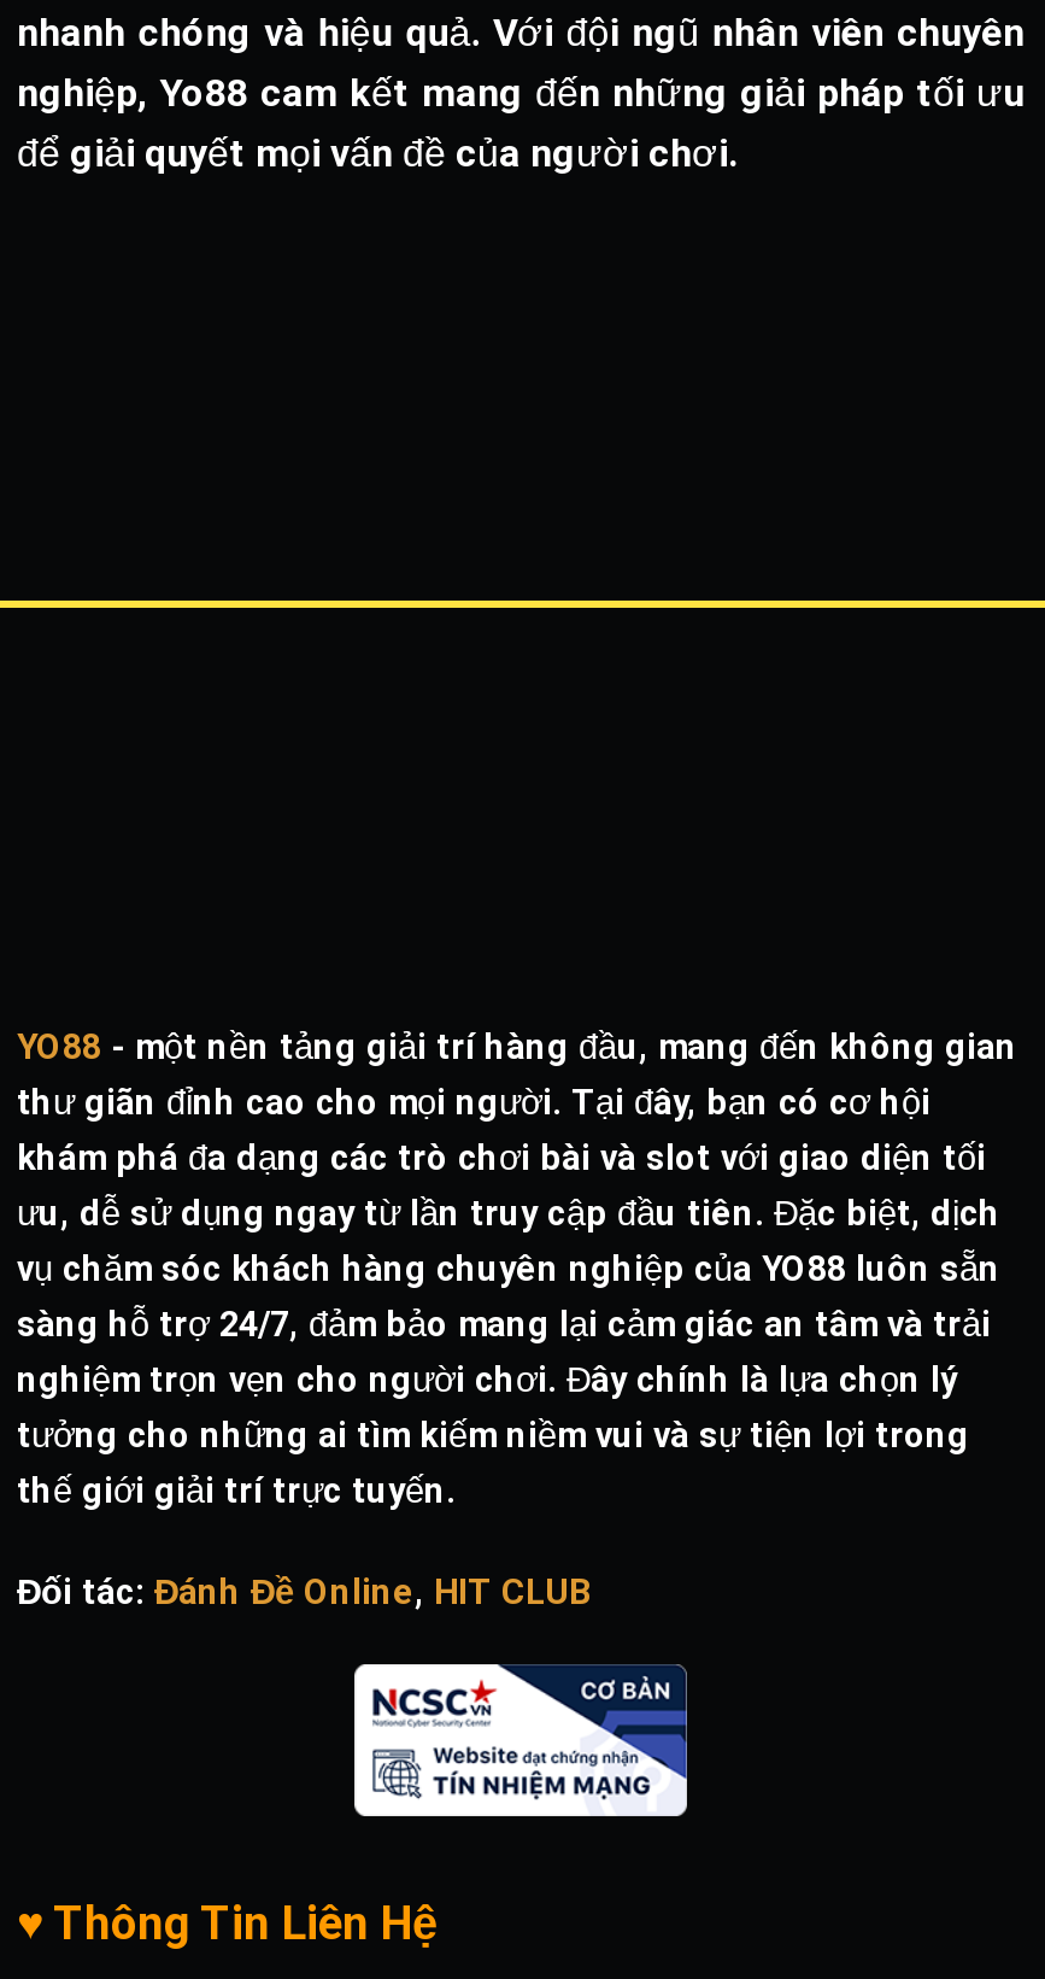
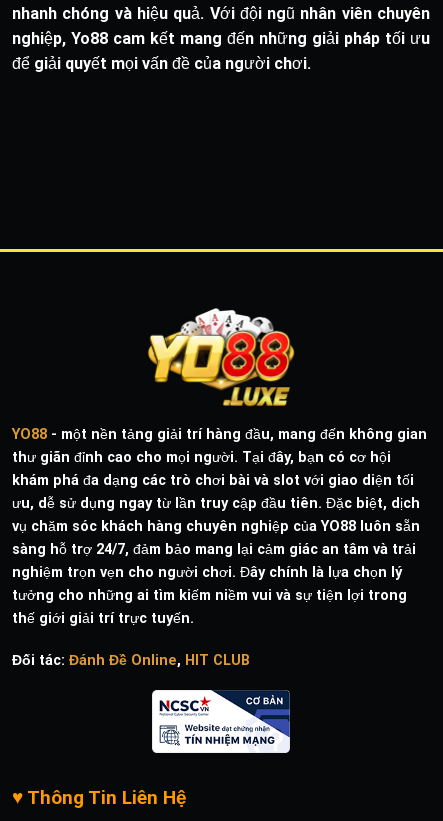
none -> [147,307,295,407] [image]

